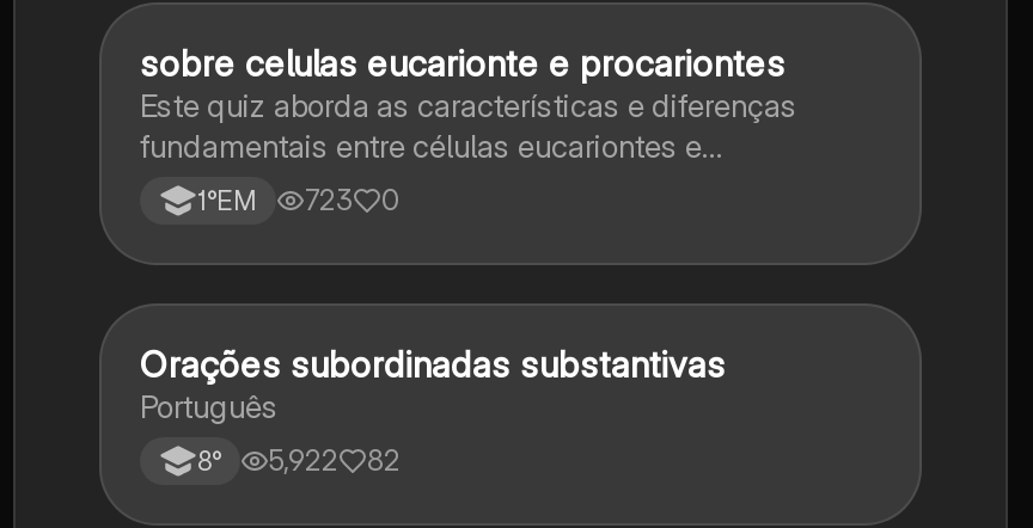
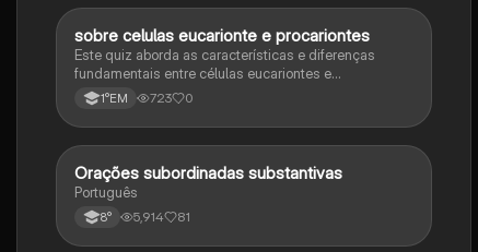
[269,442,338,478] 5,922 -> [133,208,164,225] 5,914
[367,442,401,478] 82 -> [177,208,190,225] 81

